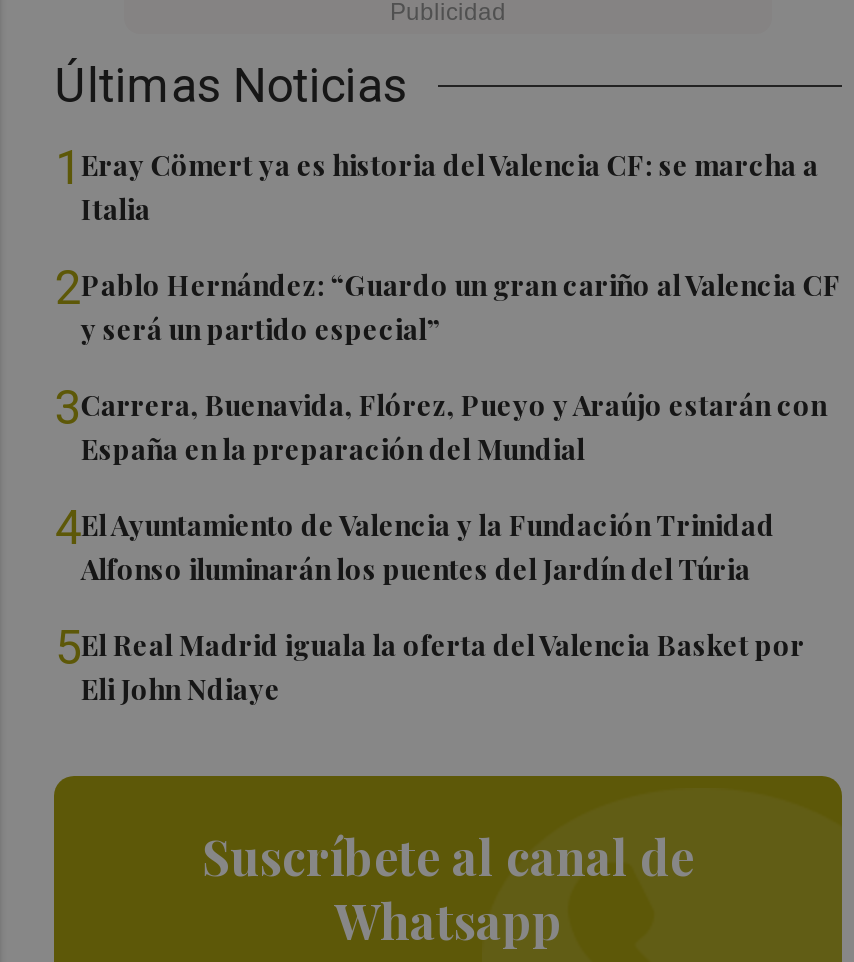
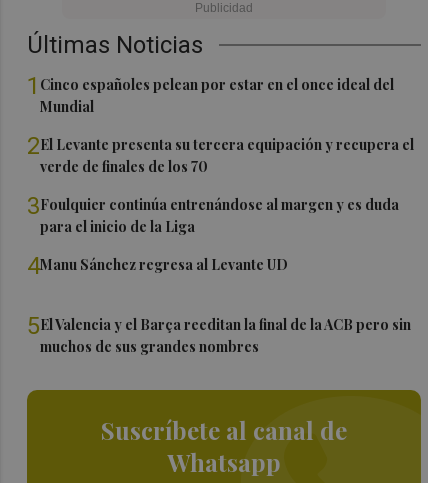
[55,139,819,227] 1 Eray Cömert ya es historia del Valencia CF: se marcha a | Italia -> [27,72,394,116] 1 Cinco españoles pelean por estar en el once ideal del | Mundial
[55,259,841,347] 2Pablo Hernández: “Guardo un gran cariño al Valencia CF | y será un partido especial” -> [27,132,414,176] 2El Levante presenta su tercera equipación y recupera el | verde de finales de los 70
[55,379,827,467] 3Carrera, Buenavida, Flórez, Pueyo y Araújo estarán con | España en la preparación del Mundial -> [27,192,399,236] 3Foulquier continúa entrenándose al margen y es duda | para el inicio de la Liga
[55,499,775,587] 4El Ayuntamiento de Valencia y la Fundación Trinidad | Alfonso iluminarán los puentes del Jardín del Túria -> [27,252,288,280] 4Manu Sánchez regresa al Levante UD
[55,619,805,707] 5El Real Madrid iguala la oferta del Valencia Basket por | Eli John Ndiaye -> [27,312,411,356] 5El Valencia y el Barça reeditan la final de la ACB pero sin | muchos de sus grandes nombres

